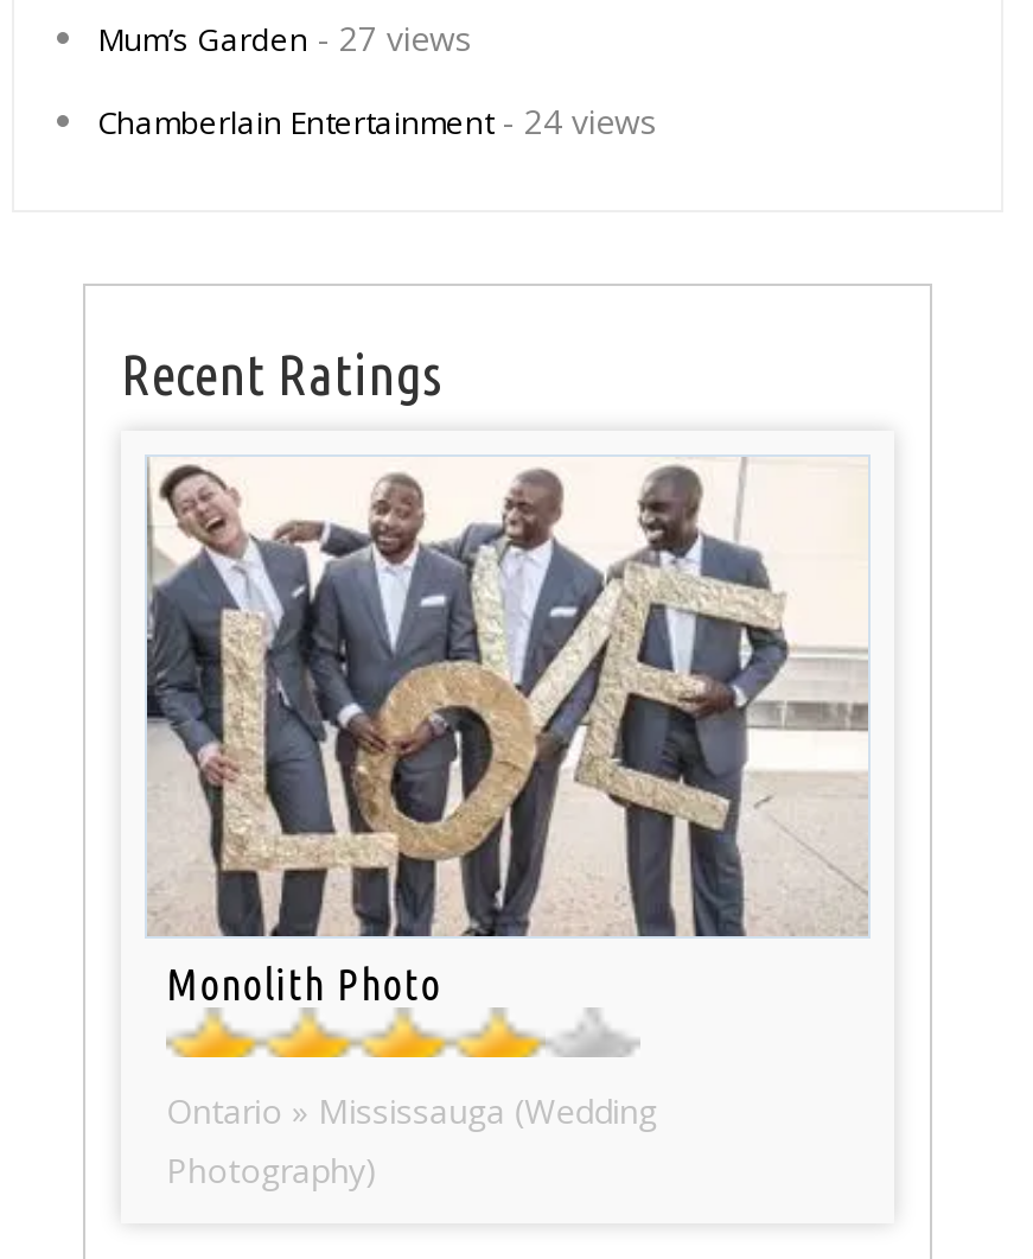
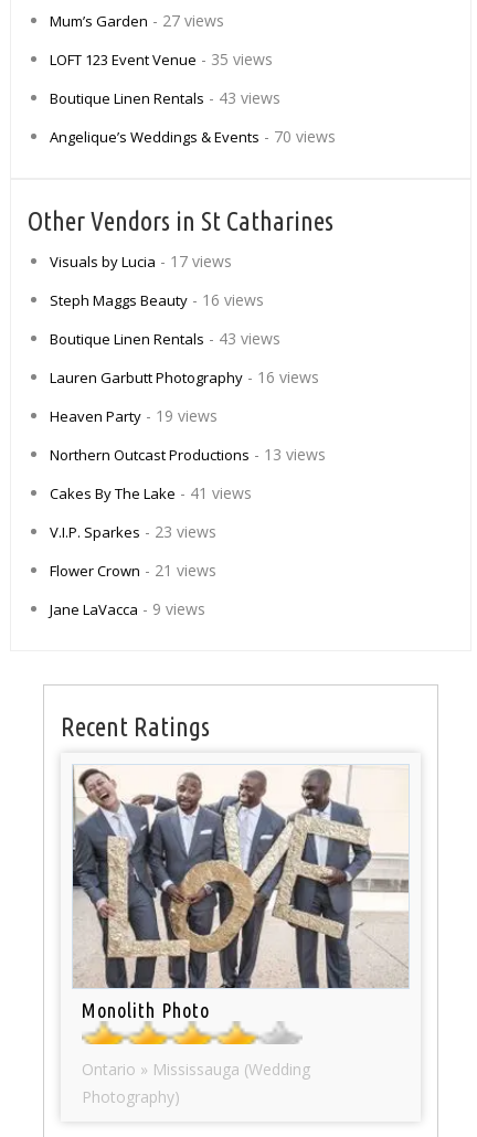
[97,98,657,143] Chamberlain Entertainment - 24 views -> [28,48,336,619] LOFT 123 Event Venue - 35 views | Boutique Linen Rentals - 43 views | Angelique’s Weddings & Events - 70 views | Other Vendors in St Catharines | Visuals by Lucia - 17 views | Steph Maggs Beauty - 16 views | Boutique Linen Rentals - 43 views | Lauren Garbutt Photography - 16 views | Heaven Party - 19 views | Northern Outcast Productions - 13 views | Cakes By The Lake - 41 views | V.I.P. Sparkes - 23 views | Flower Crown - 21 views | Jane LaVacca - 9 views

